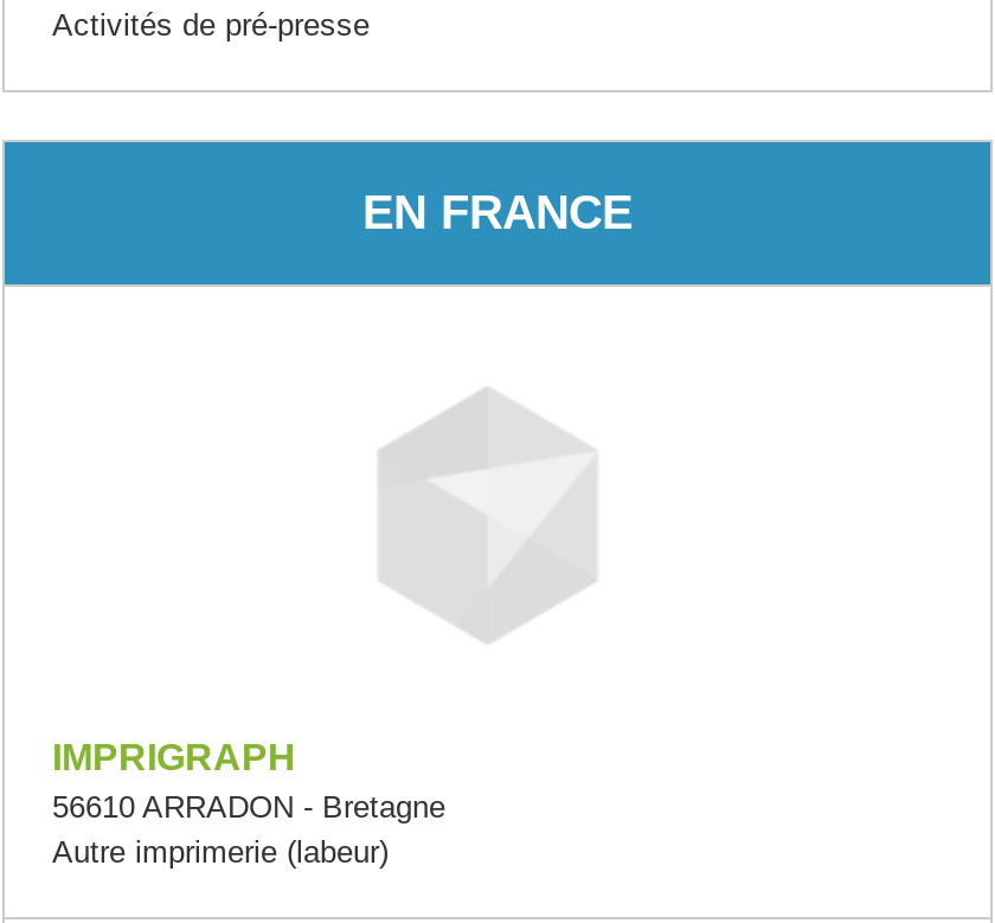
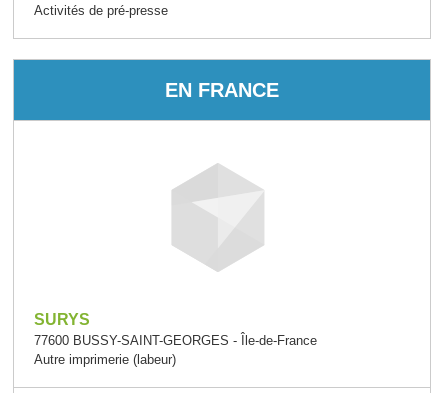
[52,737,445,825] IMPRIGRAPH | 56610 ARRADON - Bretagne -> [34,311,317,348] SURYS | 77600 BUSSY-SAINT-GEORGES - Île-de-France

